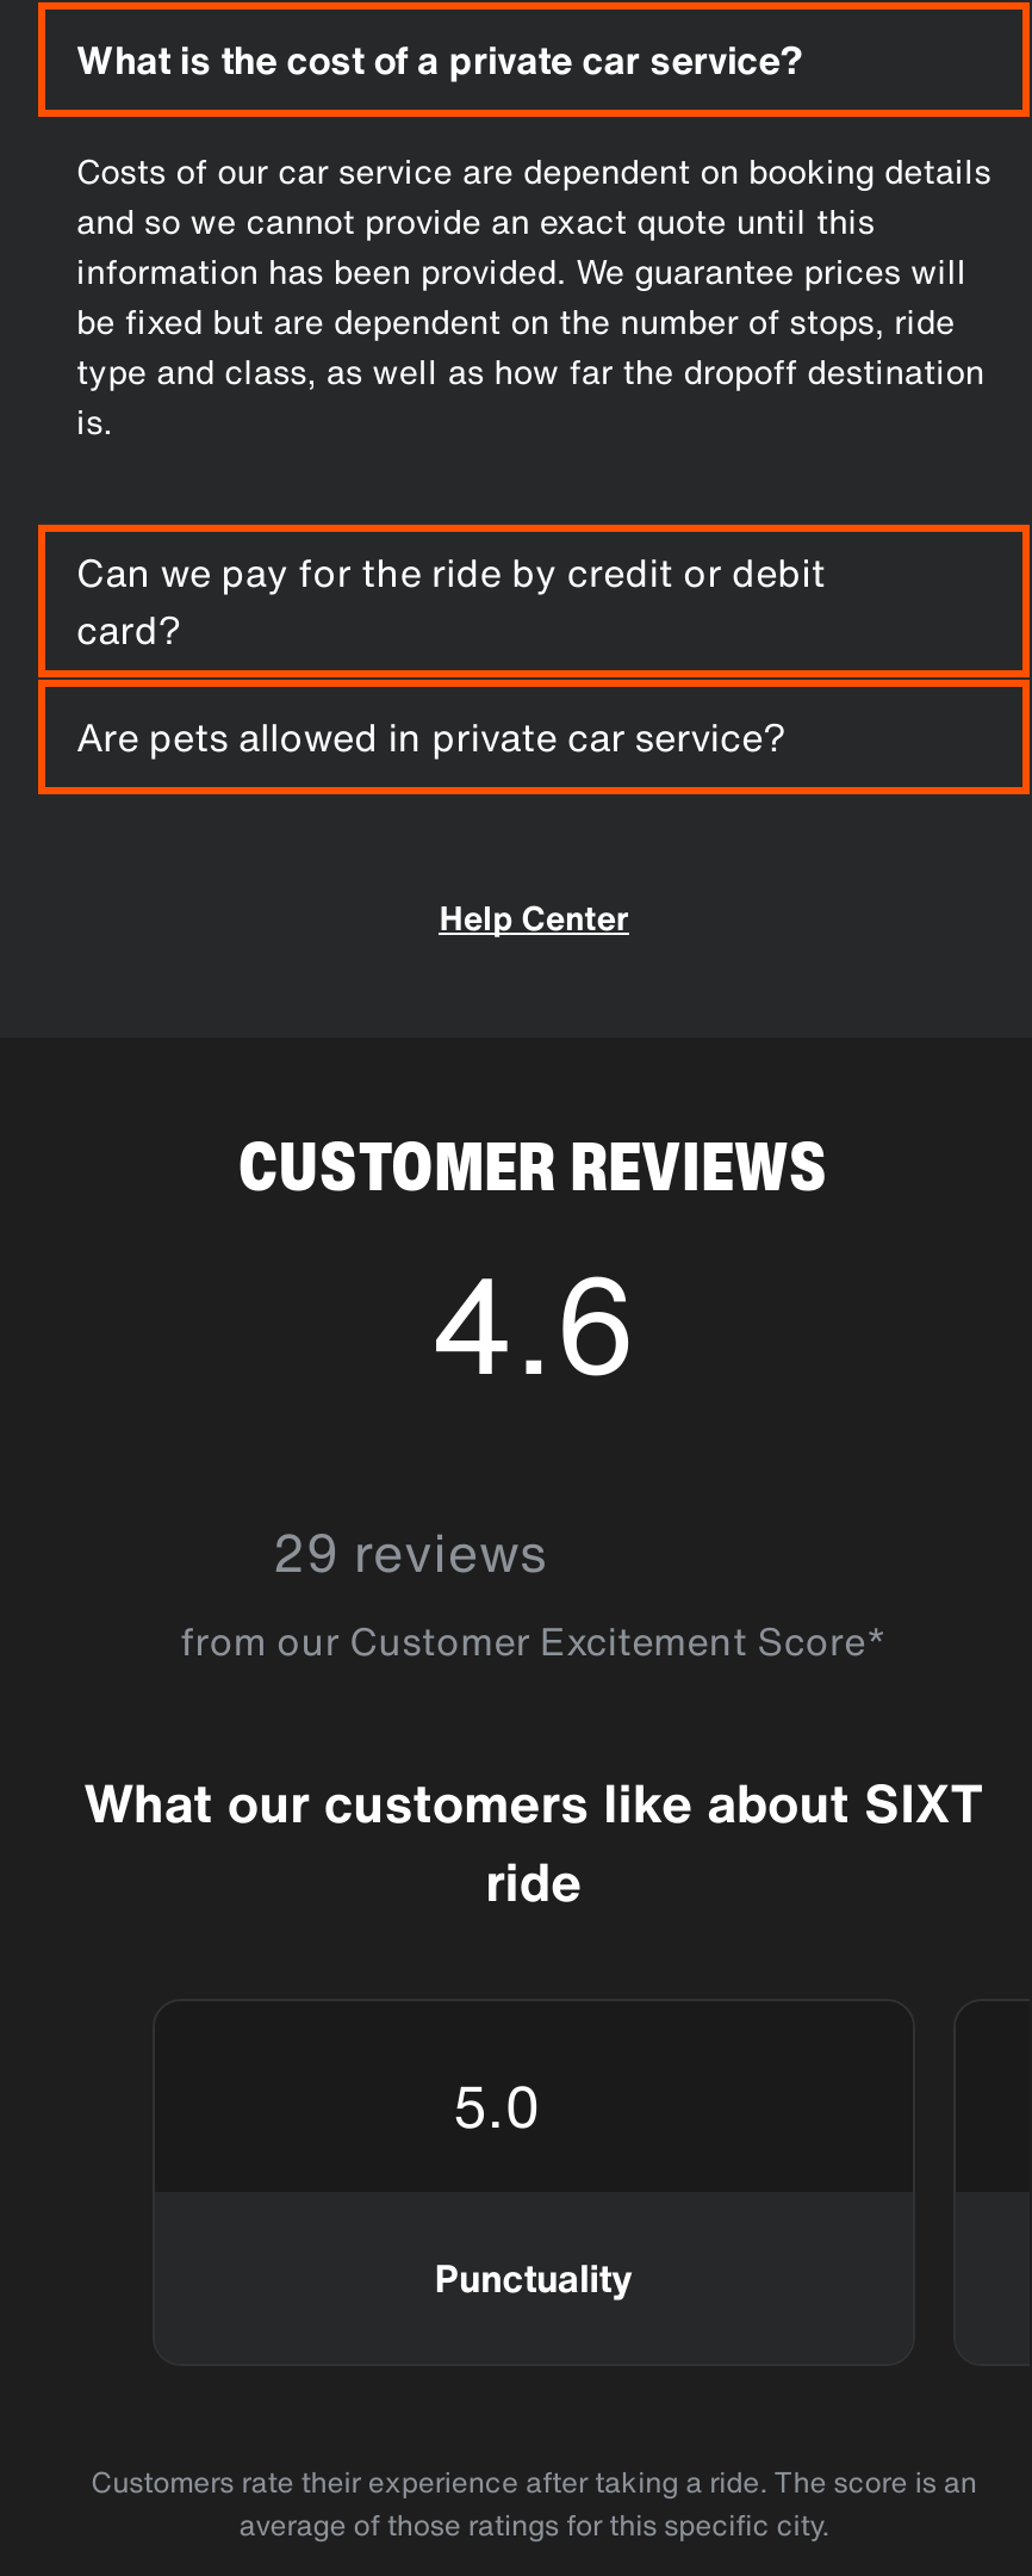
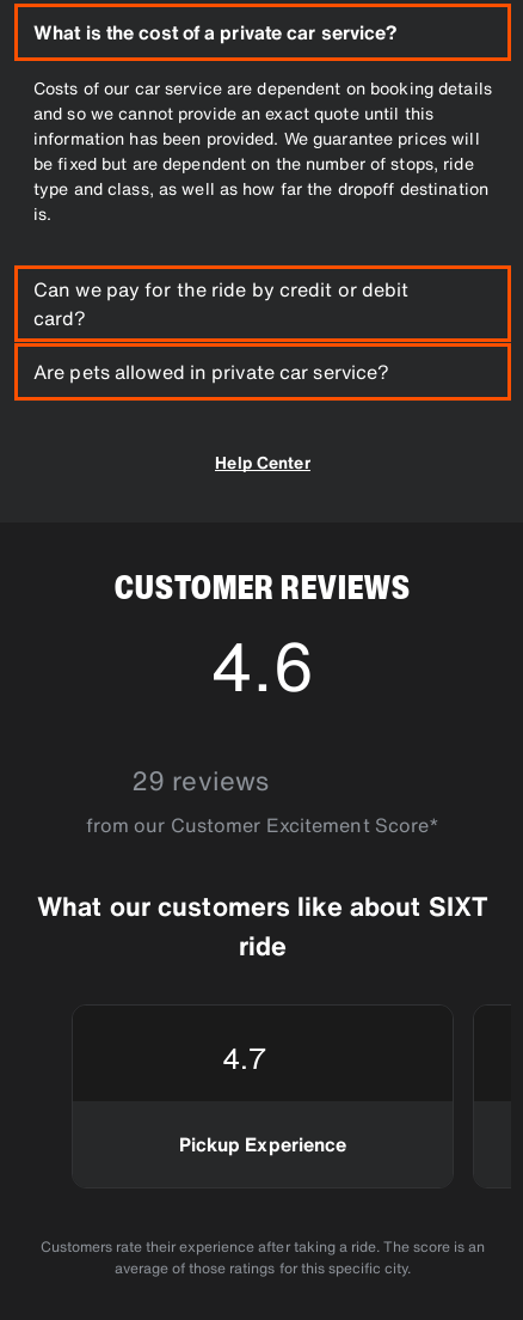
[452,2063,540,2149] 5.0 -> [221,1037,266,1080] 4.7
[435,2249,633,2306] Punctuality -> [179,1130,347,1159] Pickup Experience

